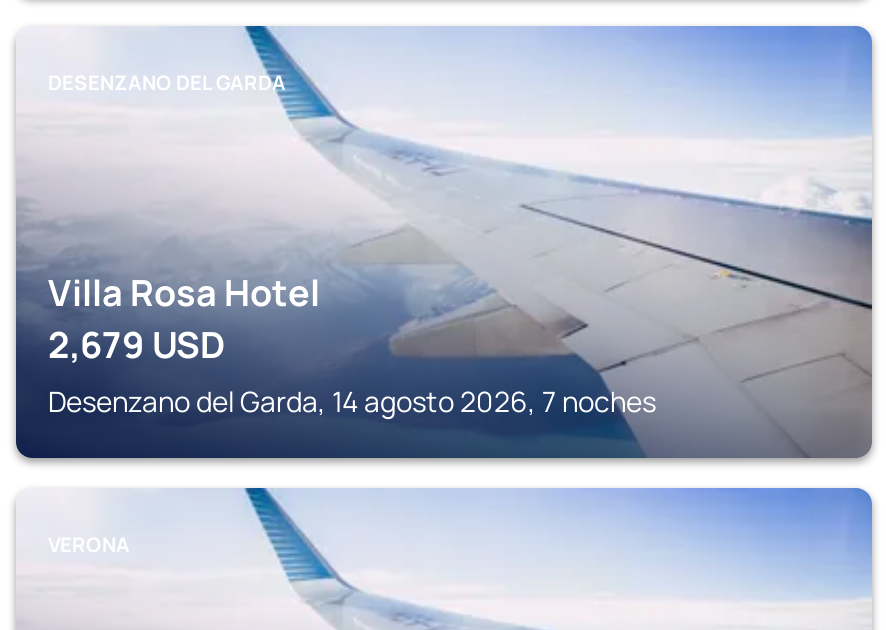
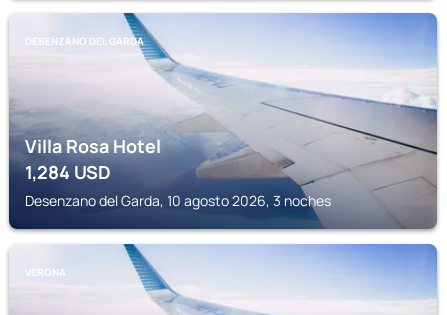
[48,320,226,368] 2,679 USD -> [25,160,111,184] 1,284 USD
[48,382,656,420] Desenzano del Garda, 14 agosto 2026, 7 noches -> [25,191,331,210] Desenzano del Garda, 10 agosto 2026, 3 noches

